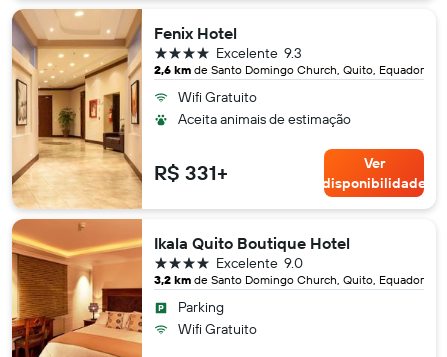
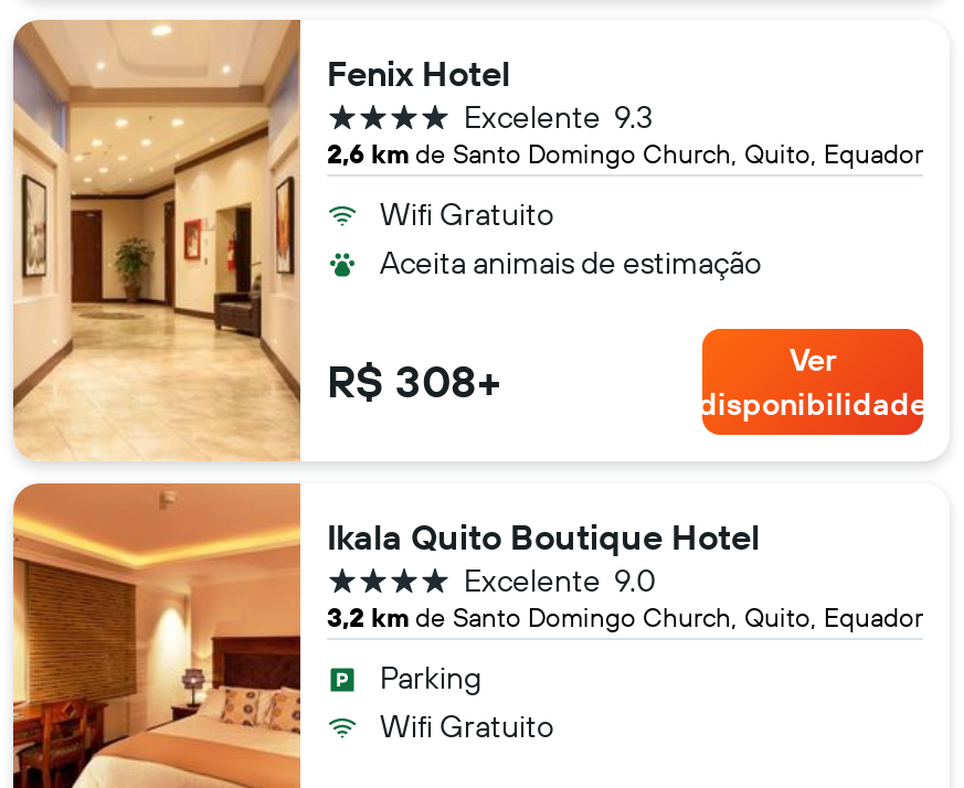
[154,160,228,185] R$ 331+ -> [327,353,501,408] R$ 308+

